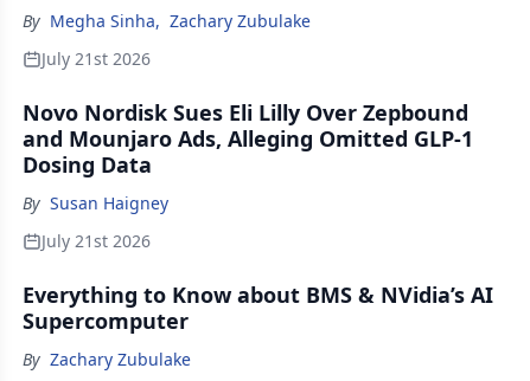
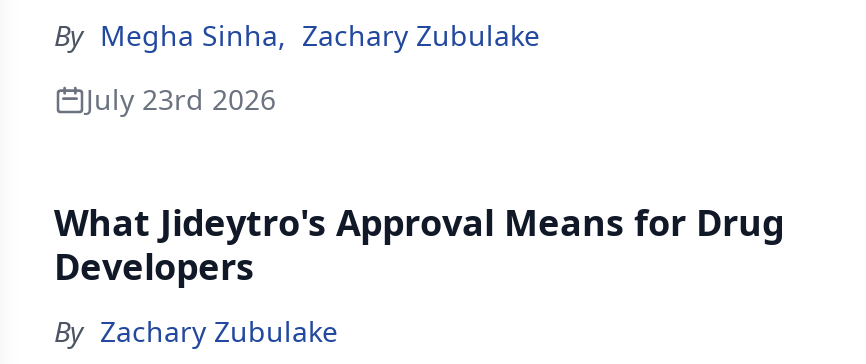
[23,47,493,335] July 21st 2026 | Novo Nordisk Sues Eli Lilly Over Zepbound | and Mounjaro Ads, Alleging Omitted GLP-1 | Dosing Data | By Susan Haigney | July 21st 2026 | Everything to Know about BMS & NVidia’s AI | Supercomputer -> [54,80,784,290] July 23rd 2026 | What Jideytro's Approval Means for Drug | Developers

